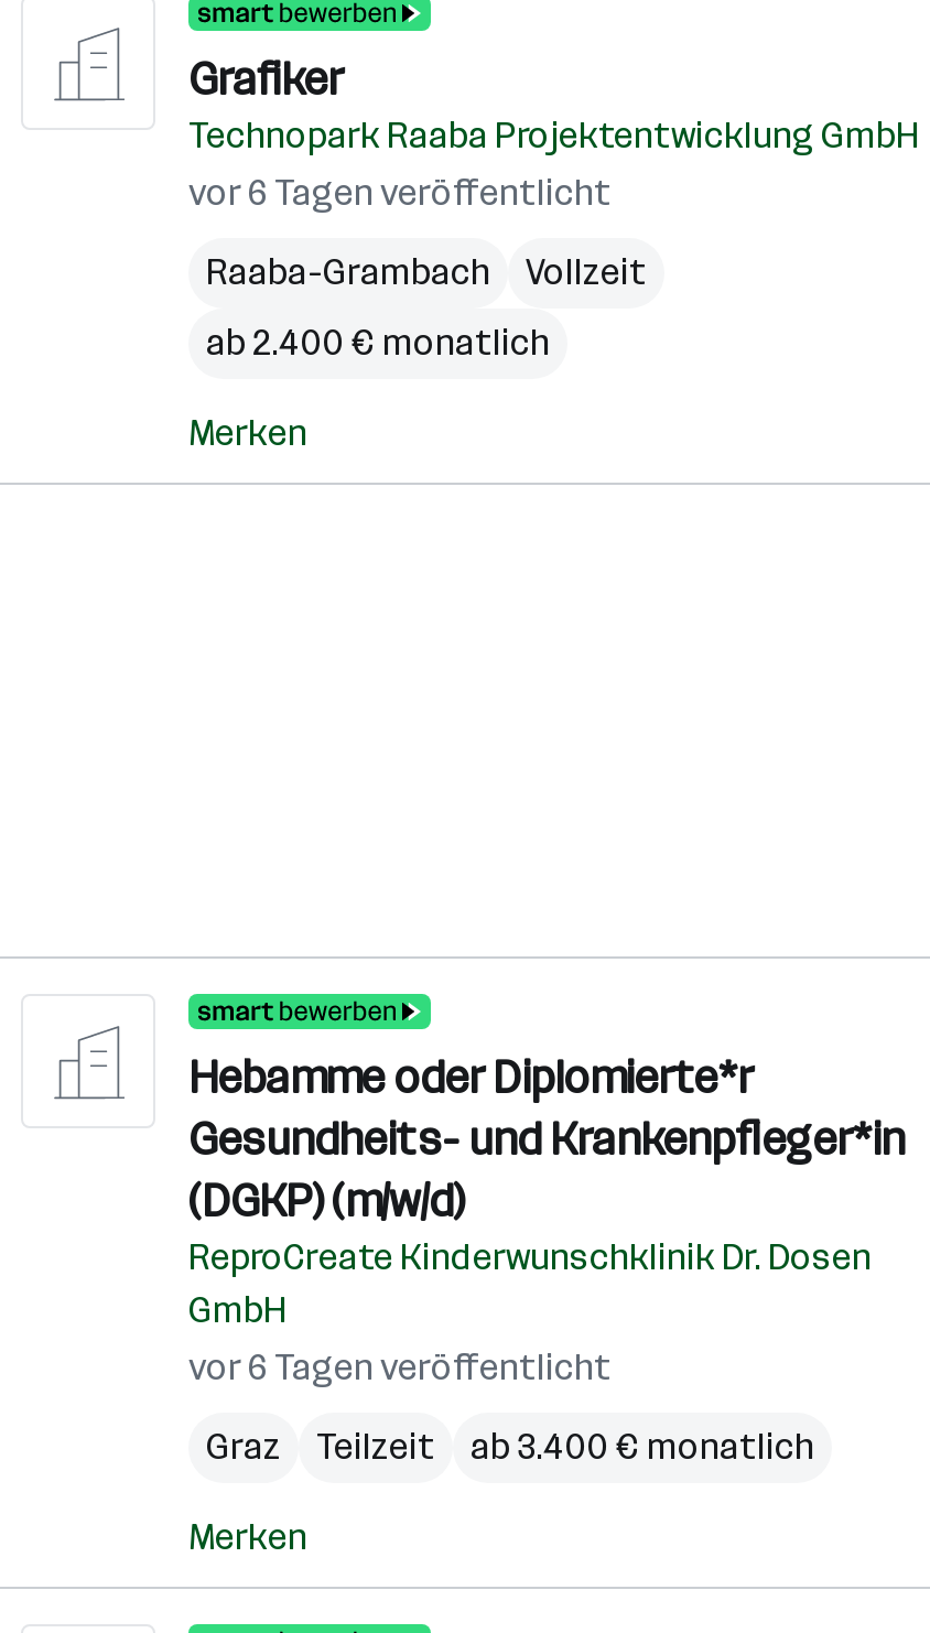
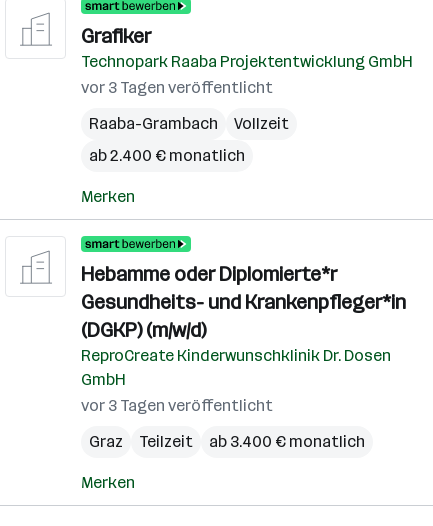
[188,172,612,214] vor 6 Tagen veröffentlicht -> [81,78,273,97] vor 3 Tagen veröffentlicht
[188,1347,612,1388] vor 6 Tagen veröffentlicht -> [81,396,273,415] vor 3 Tagen veröffentlicht

